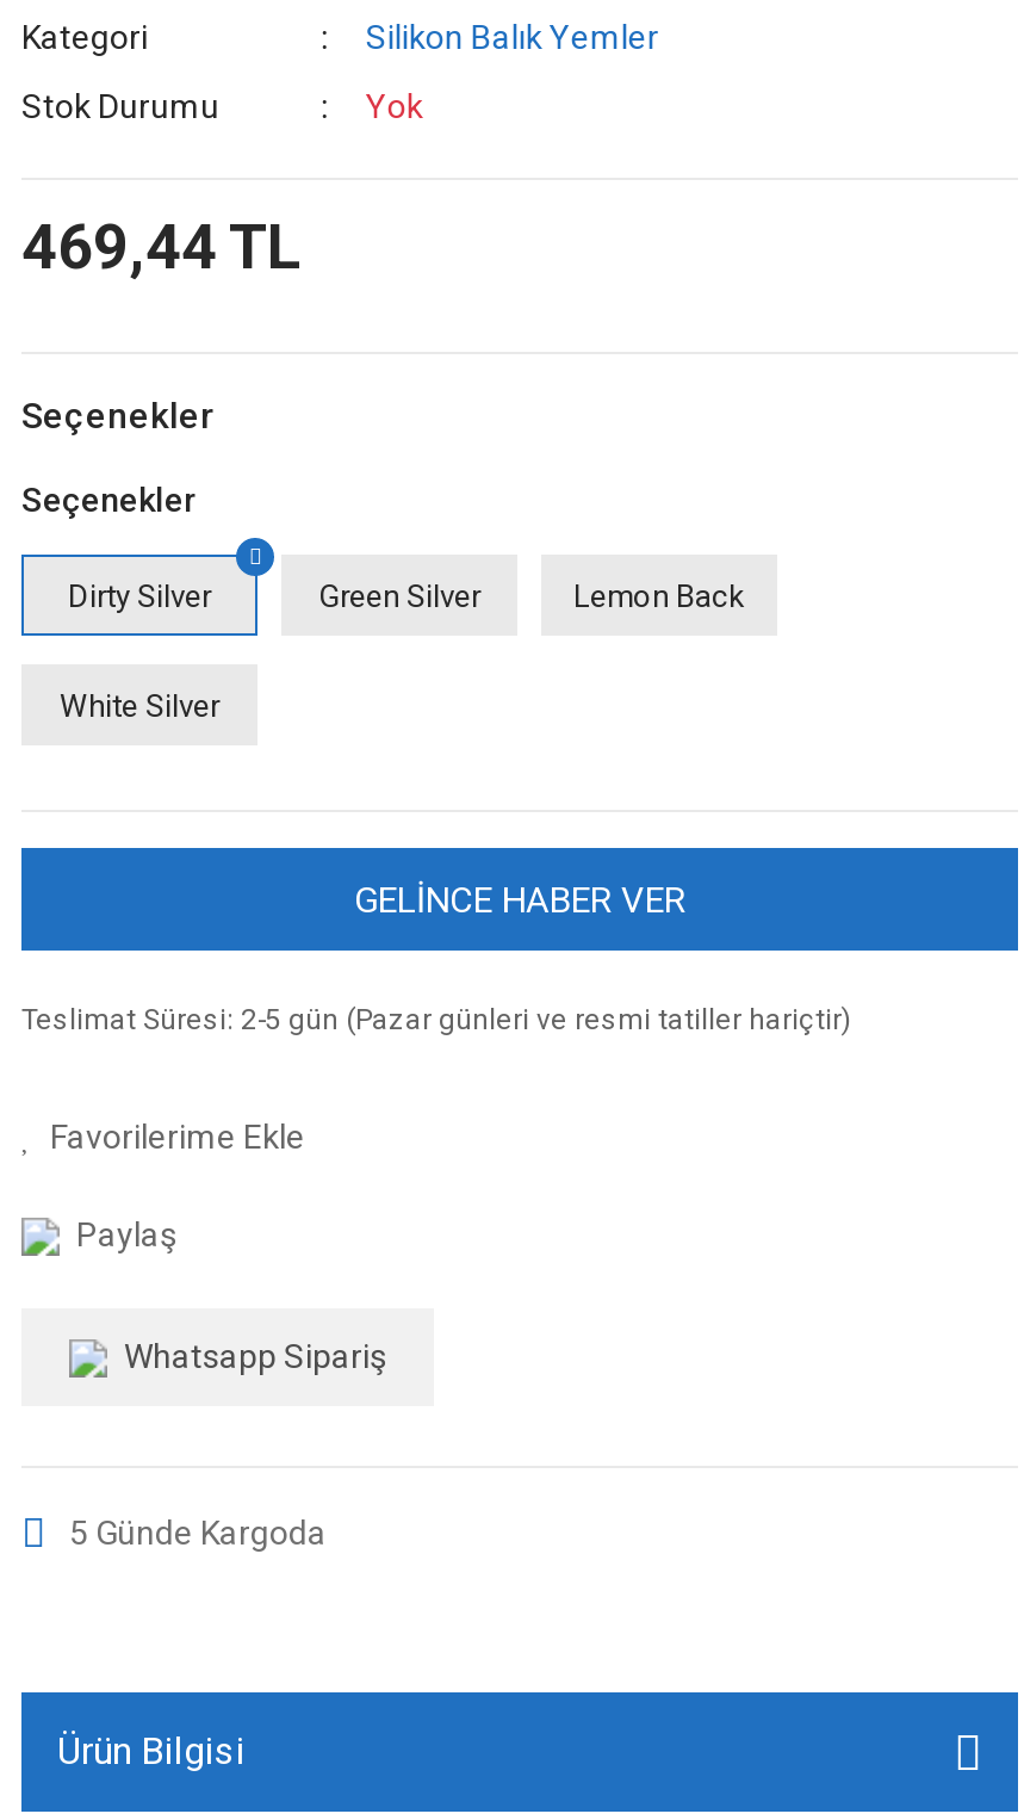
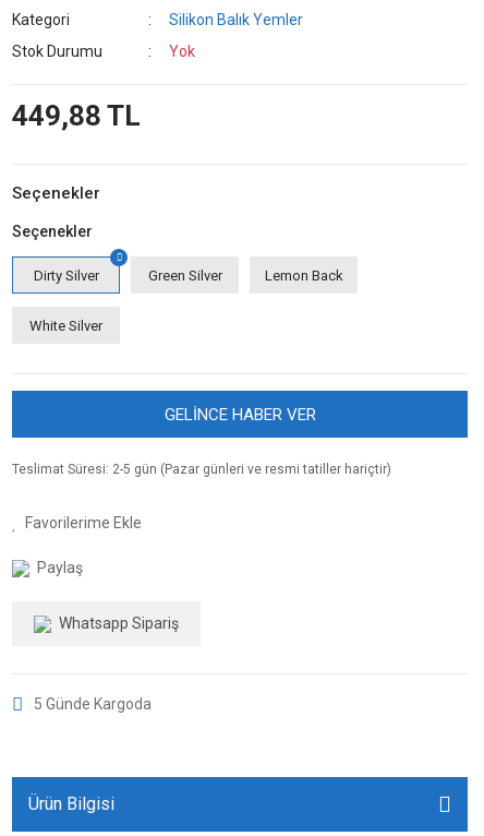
[21,211,303,283] 469,44 TL -> [12,99,141,132] 449,88 TL

